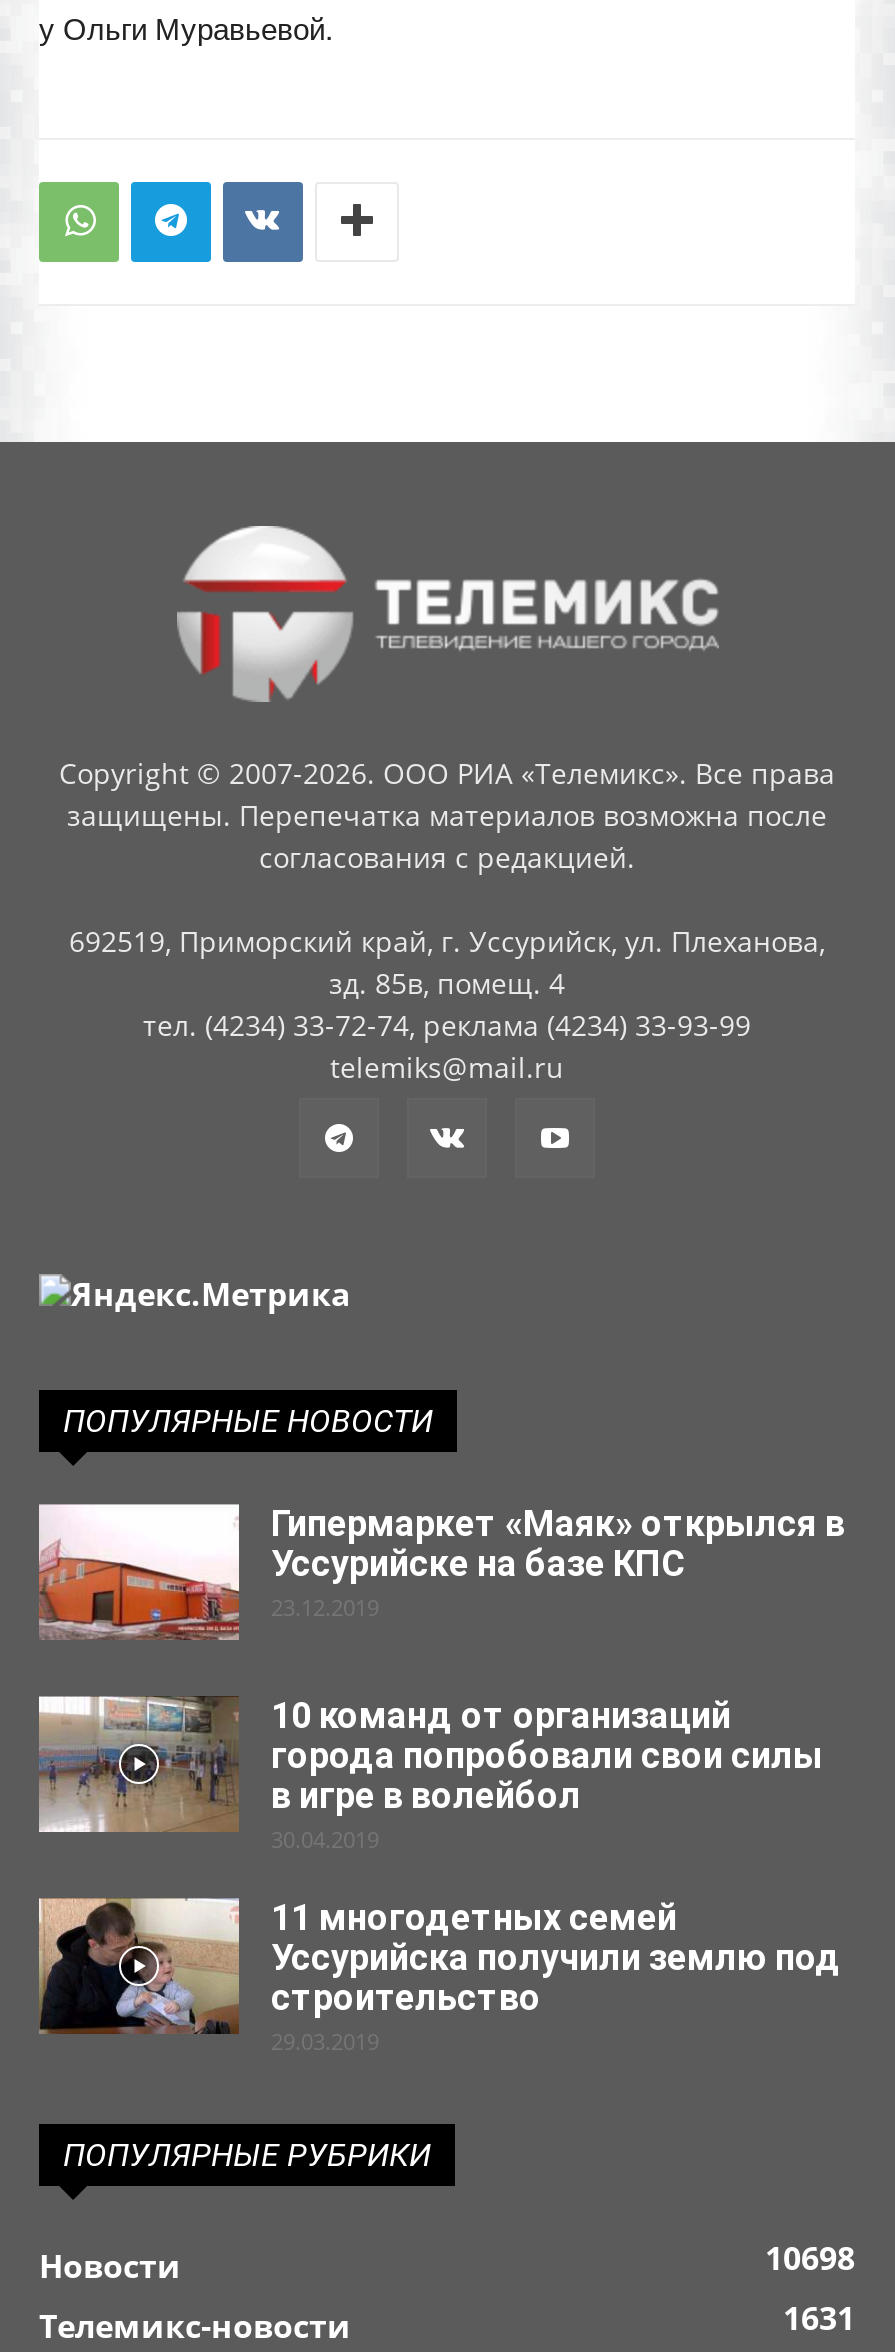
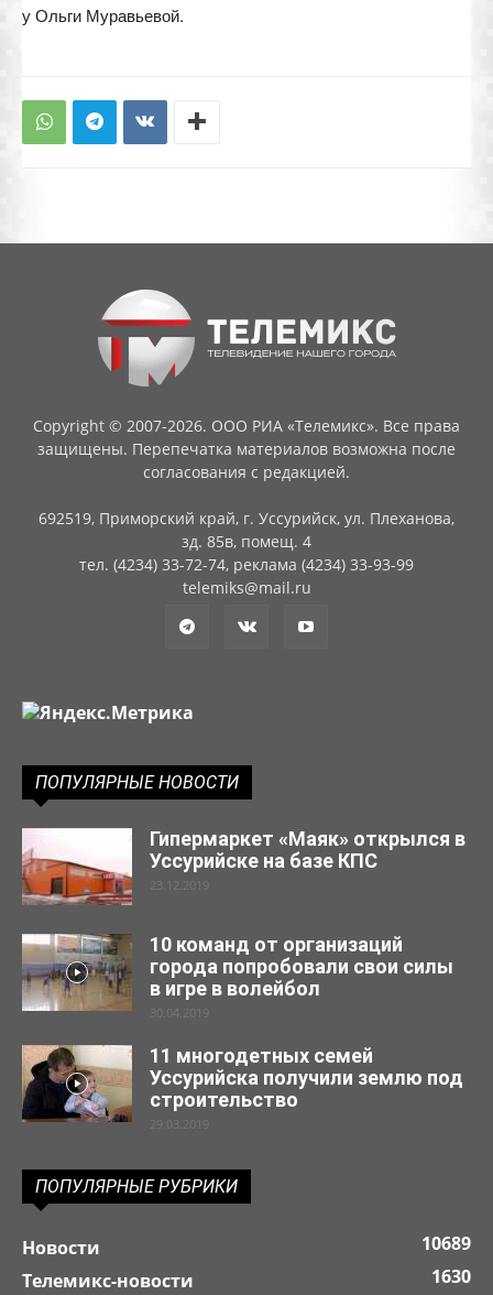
[765,2235,855,2279] 10698 -> [421,1231,471,1255] 10689
[783,2295,855,2339] 1631 -> [431,1264,471,1288] 1630

